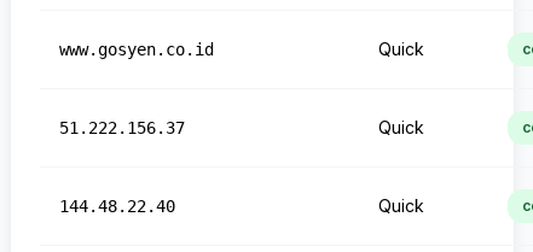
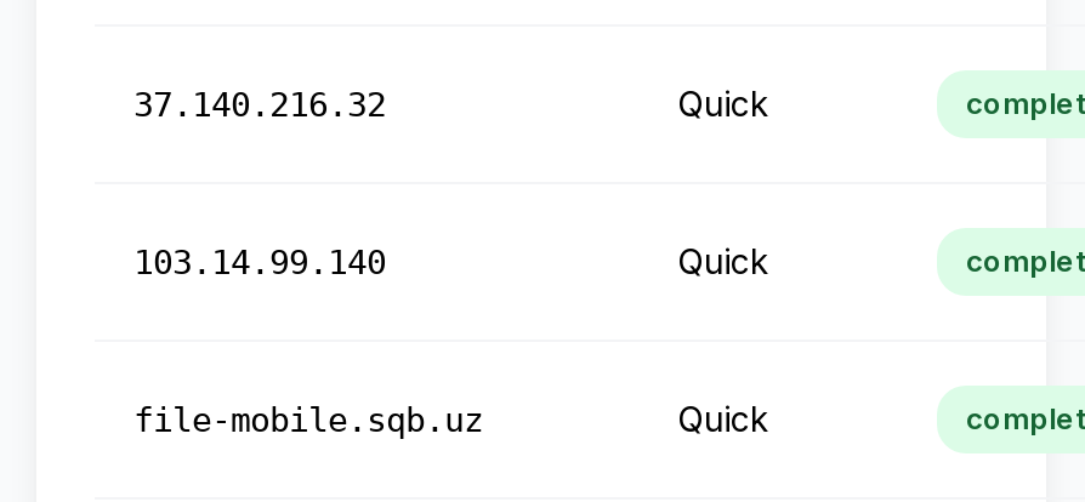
[59,40,214,59] www.gosyen.co.id -> [134,85,386,124] 37.140.216.32
[59,118,185,137] 51.222.156.37 -> [134,243,386,281] 103.14.99.140
[59,197,175,216] 144.48.22.40 -> [134,400,483,439] file-mobile.sqb.uz

